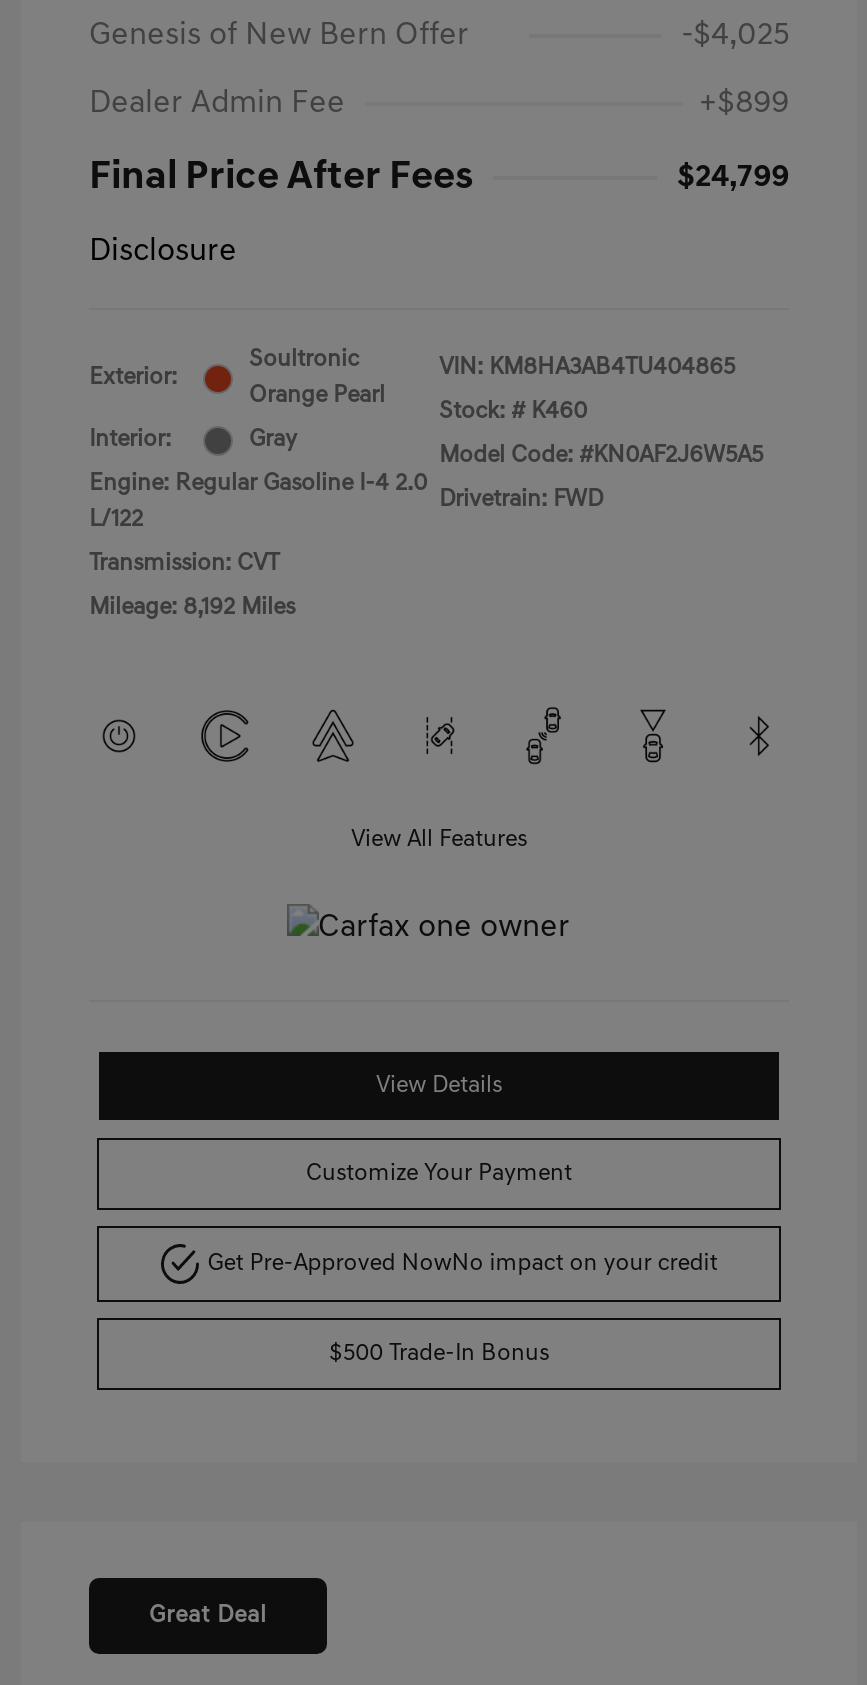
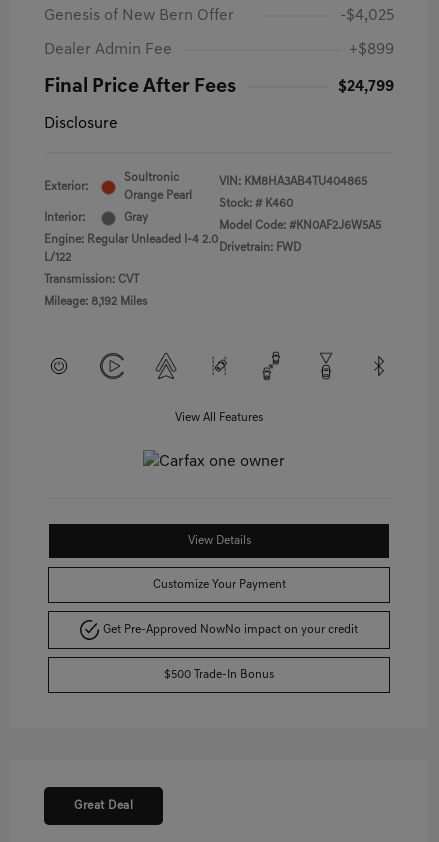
[89,473,427,497] Engine: Regular Gasoline I-4 2.0 -> [44,234,218,246] Engine: Regular Unleaded I-4 2.0

